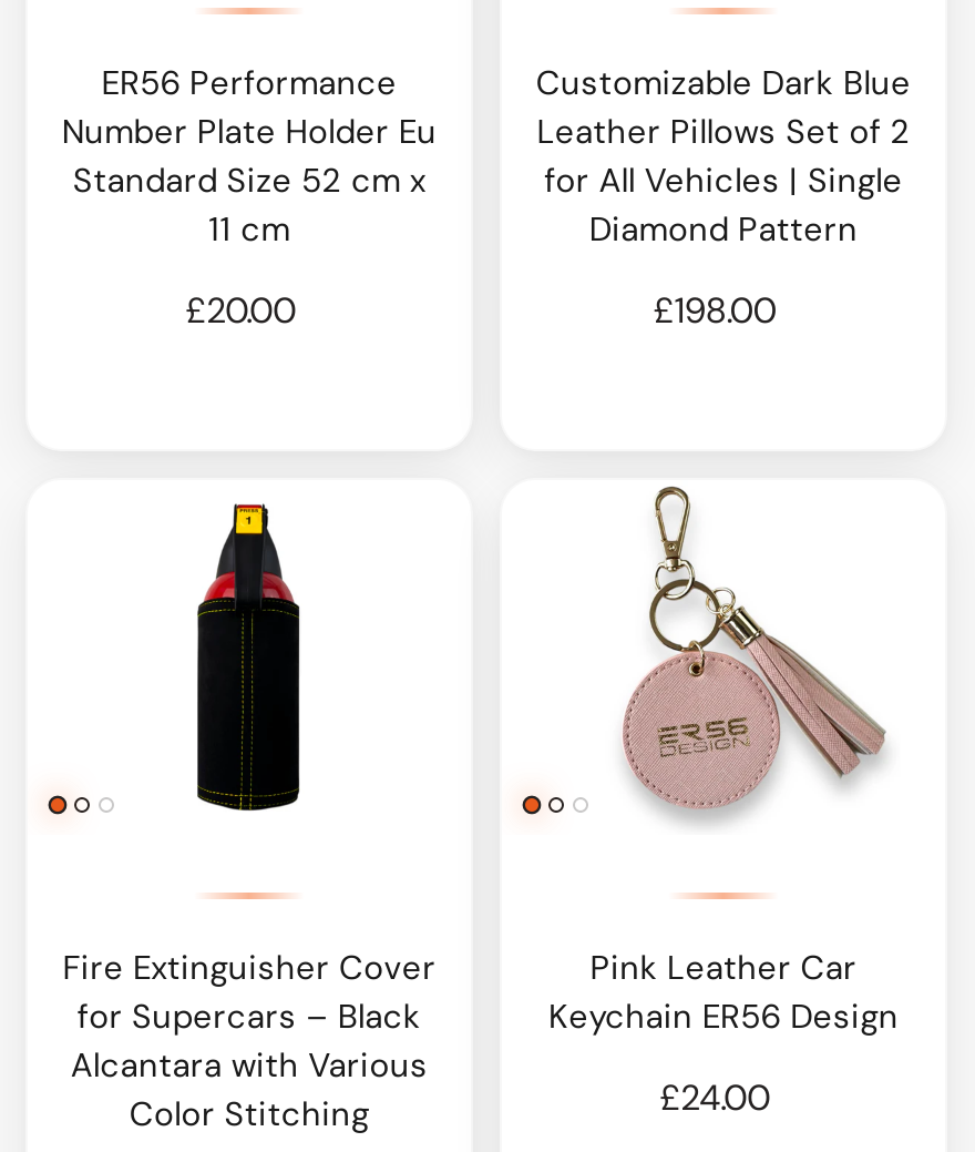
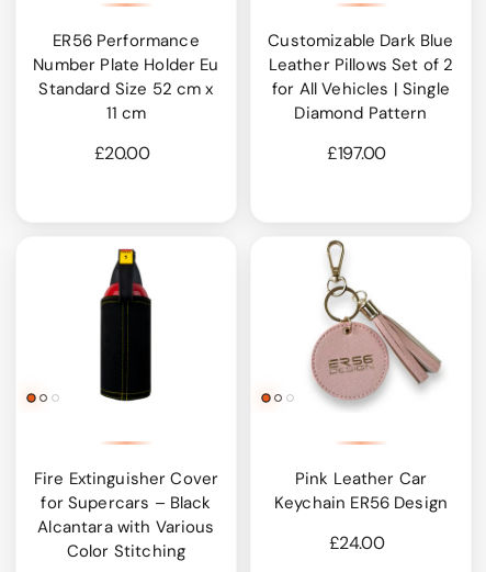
[653,287,776,334] £198.00 -> [327,142,386,165] £197.00

